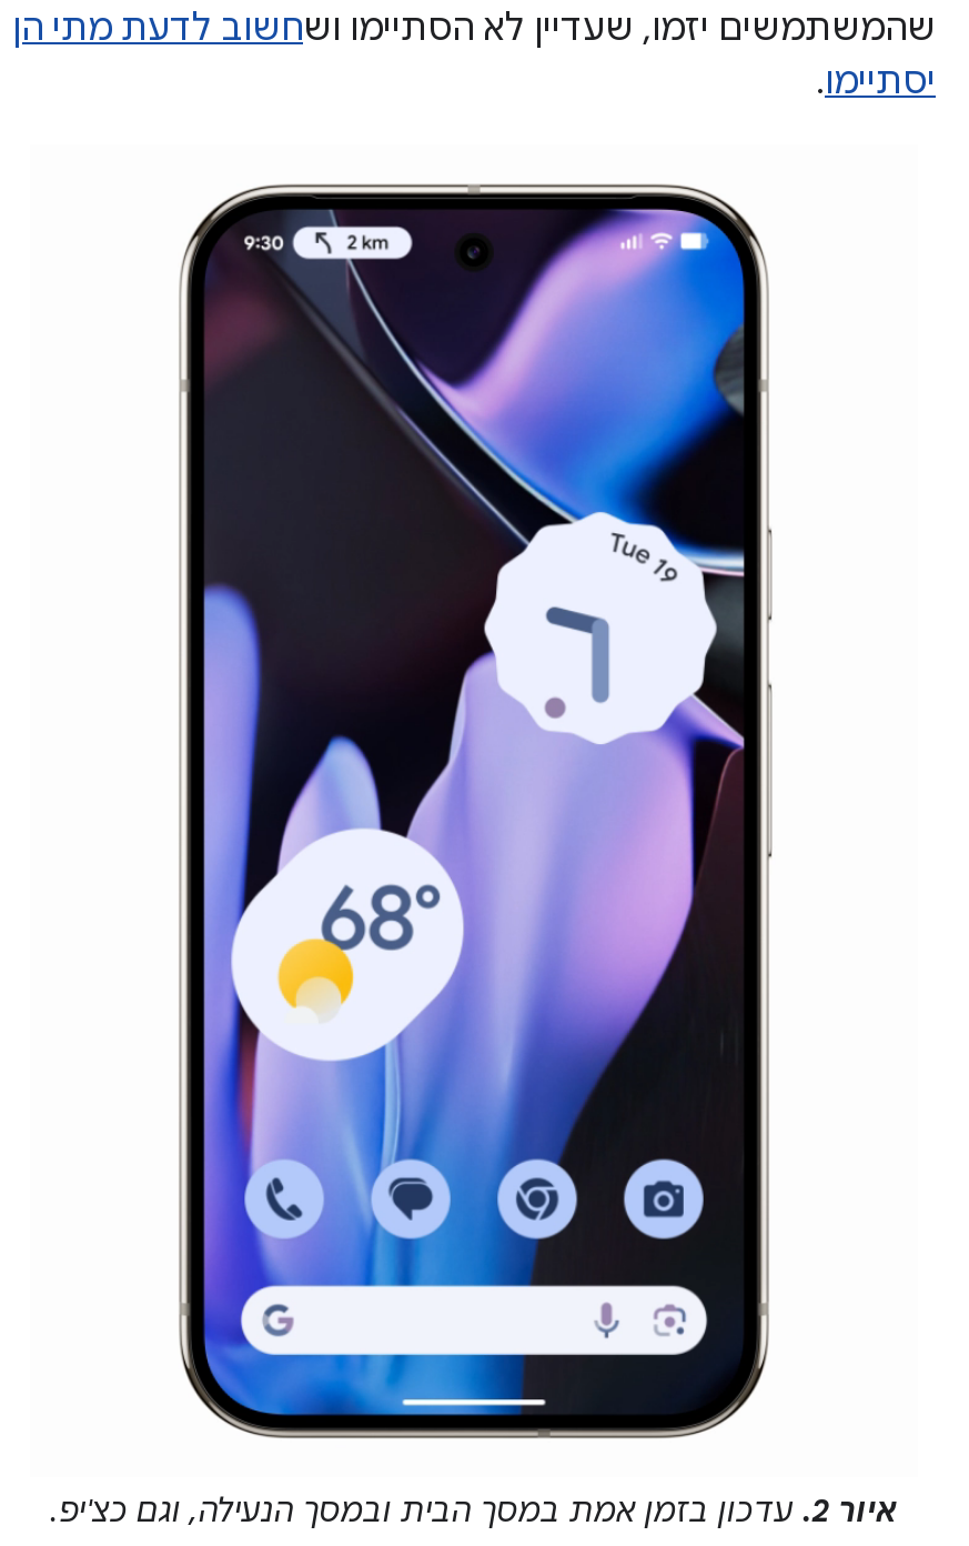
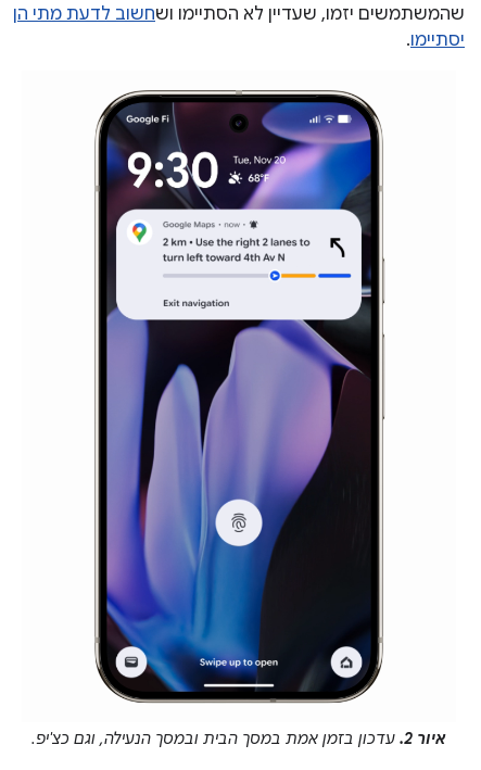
[201,207,747,1417] [image] -> [106,102,371,692] [image]

